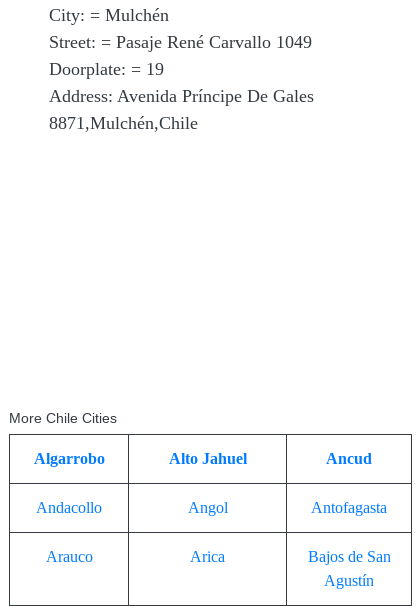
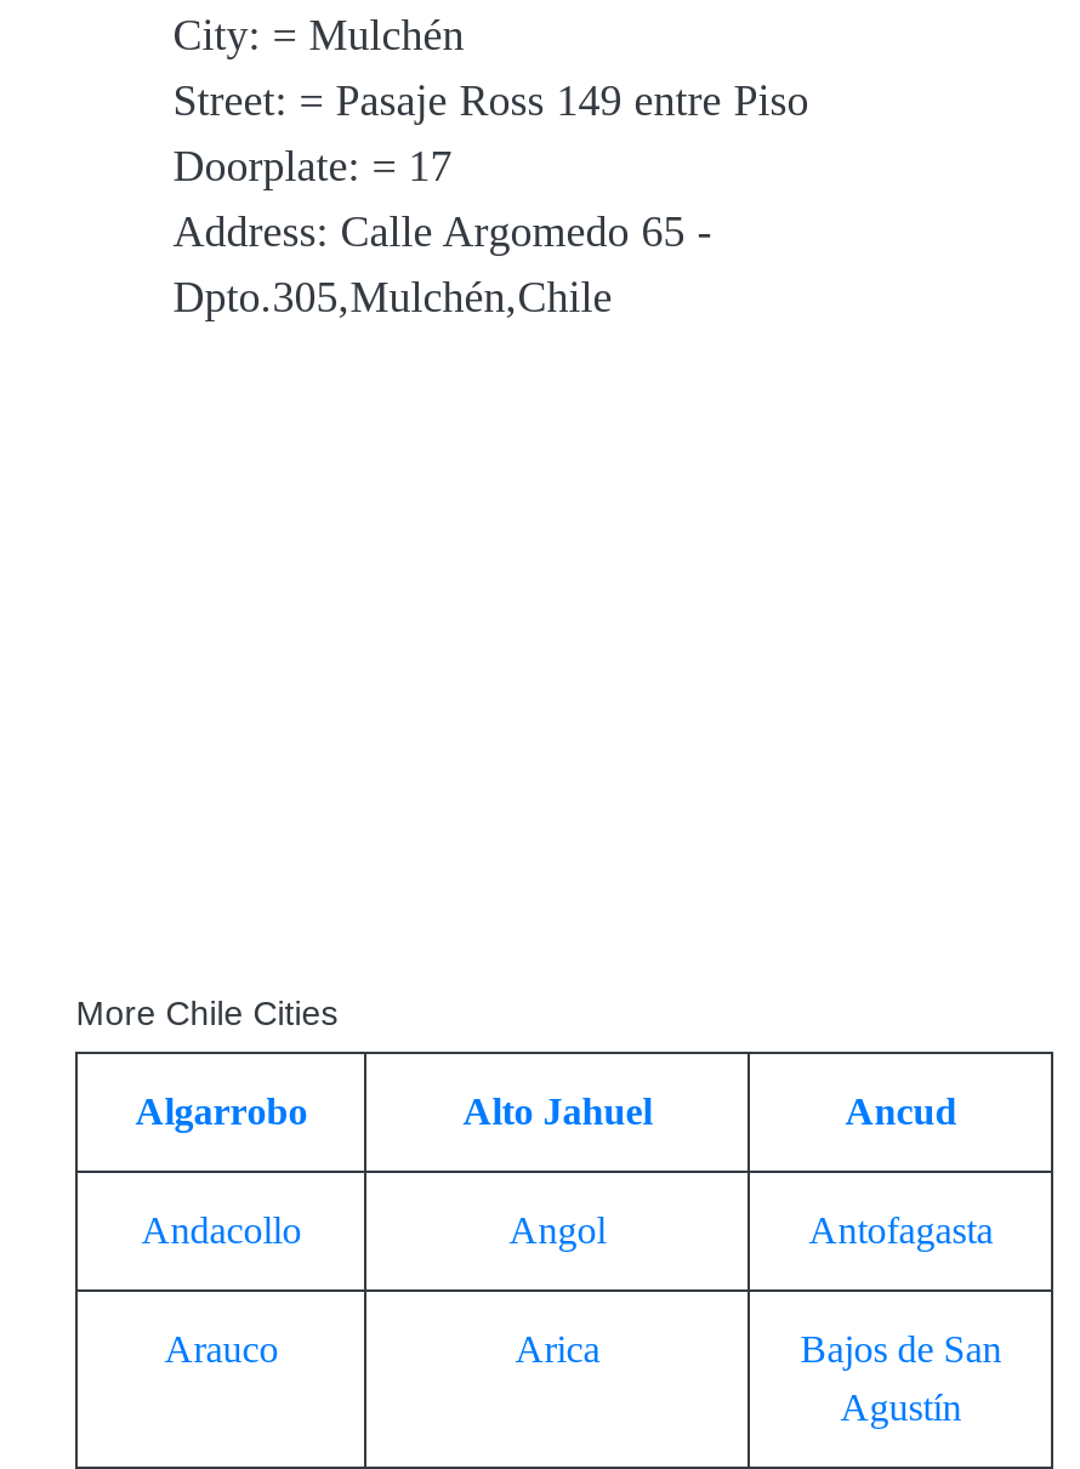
[49,32,314,133] Street: = Pasaje René Carvallo 1049 | Doorplate: = 19 | Address: Avenida Príncipe De Gales | 8871,Mulchén,Chile -> [173,76,809,321] Street: = Pasaje Ross 149 entre Piso | Doorplate: = 17 | Address: Calle Argomedo 65 - | Dpto.305,Mulchén,Chile

